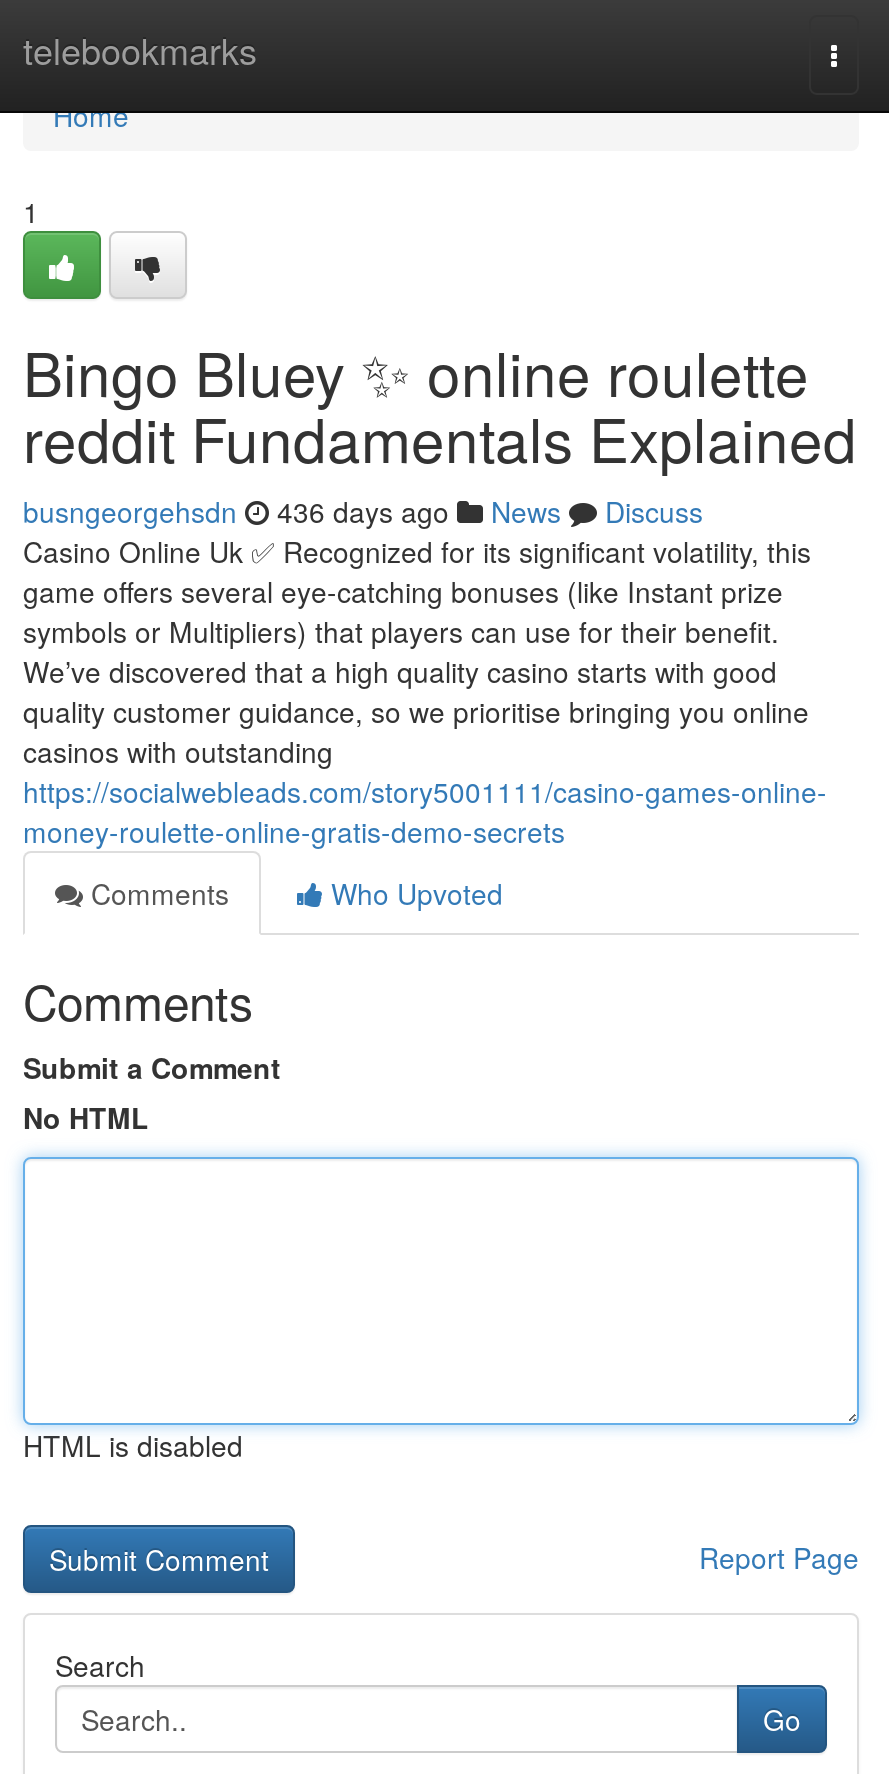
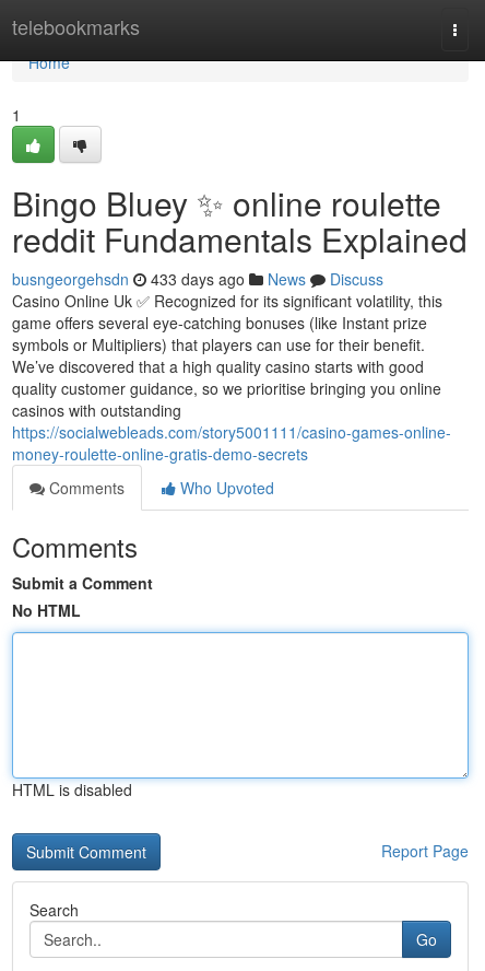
[23,491,703,531] busngeorgehsdn 436 days ago News Discuss -> [12,268,383,290] busngeorgehsdn 433 days ago News Discuss

